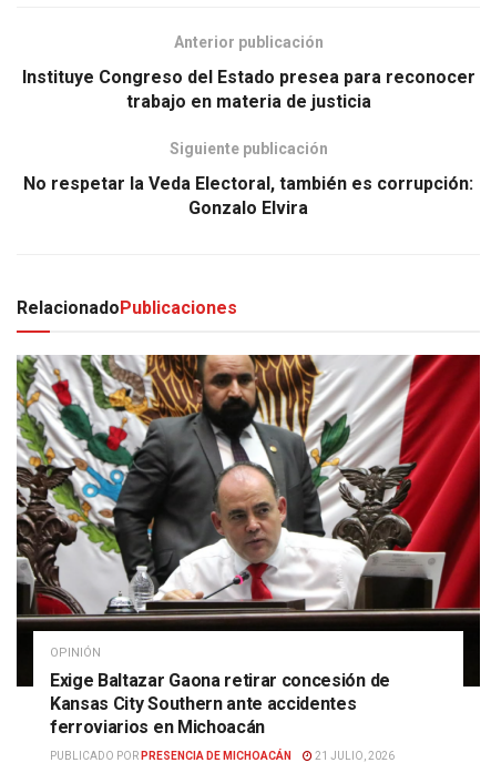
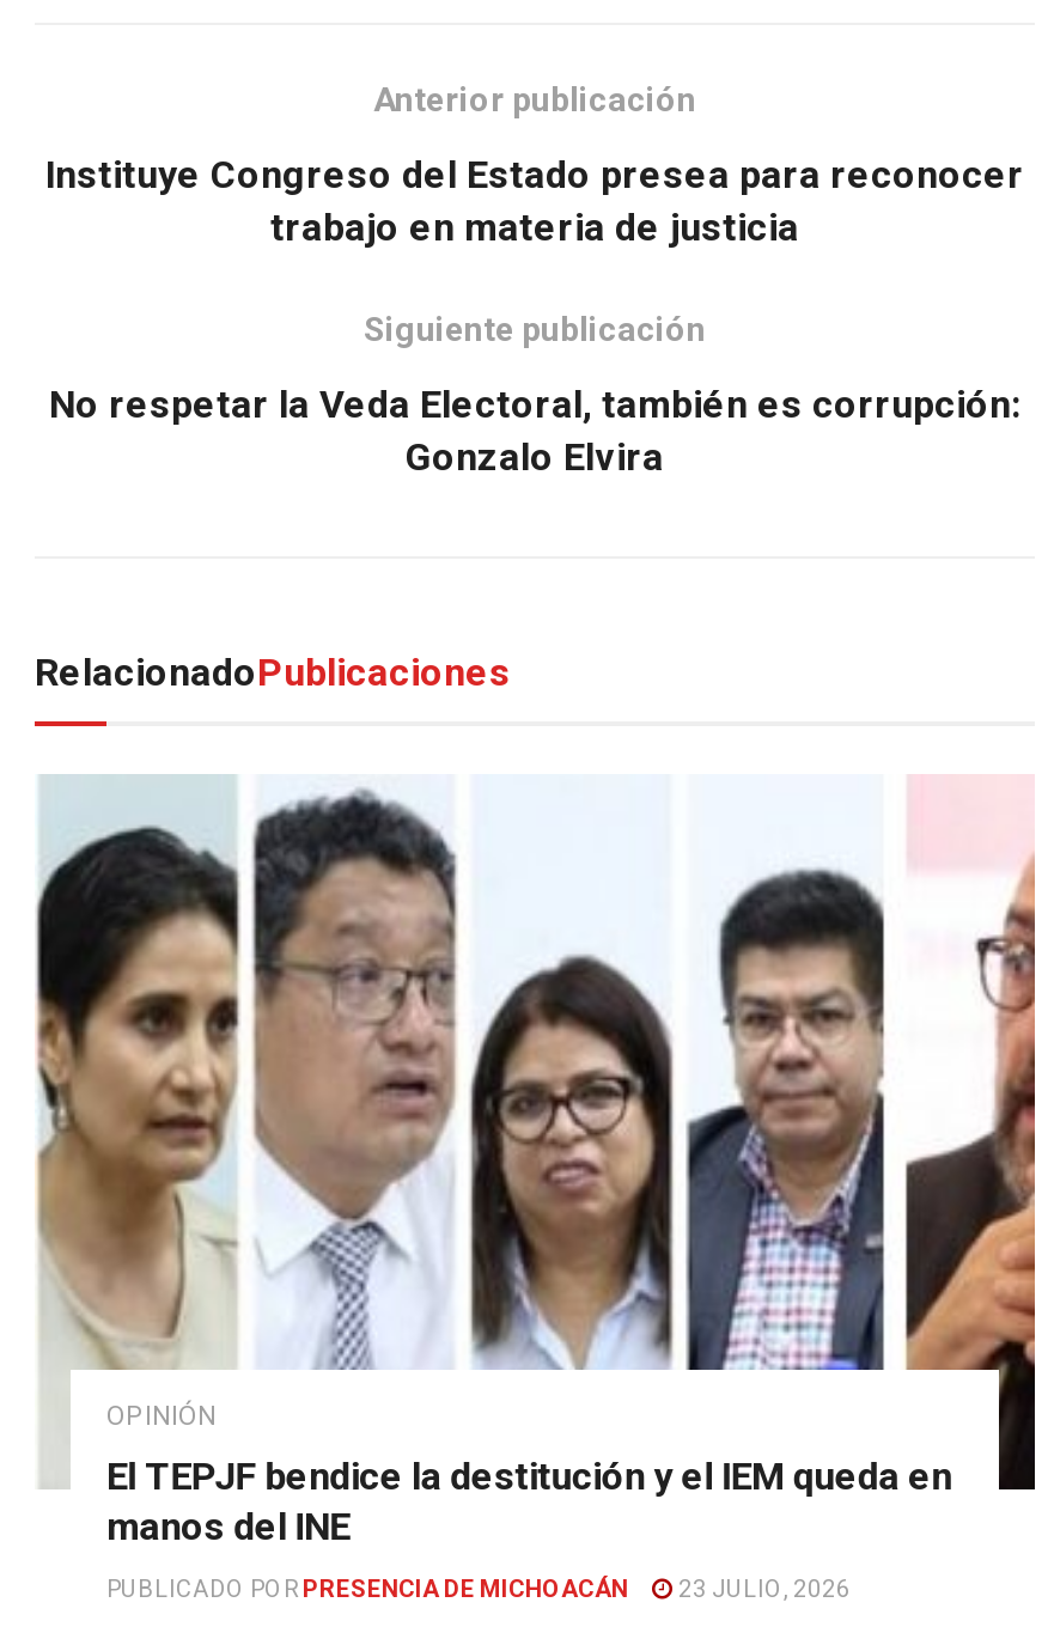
[16,354,481,737] [image] | Exige Baltazar Gaona retirar concesión de | Kansas City Southern ante accidentes | ferroviarios en Michoacán -> [35,774,1037,1549] [image] | El TEPJF bendice la destitución y el IEM queda en | manos del INE
[50,750,395,762] PUBLICADO POR PRESENCIA DE MICHOACÁN 21 JULIO, 2026 -> [106,1575,851,1601] PUBLICADO POR PRESENCIA DE MICHOACÁN 23 JULIO, 2026

